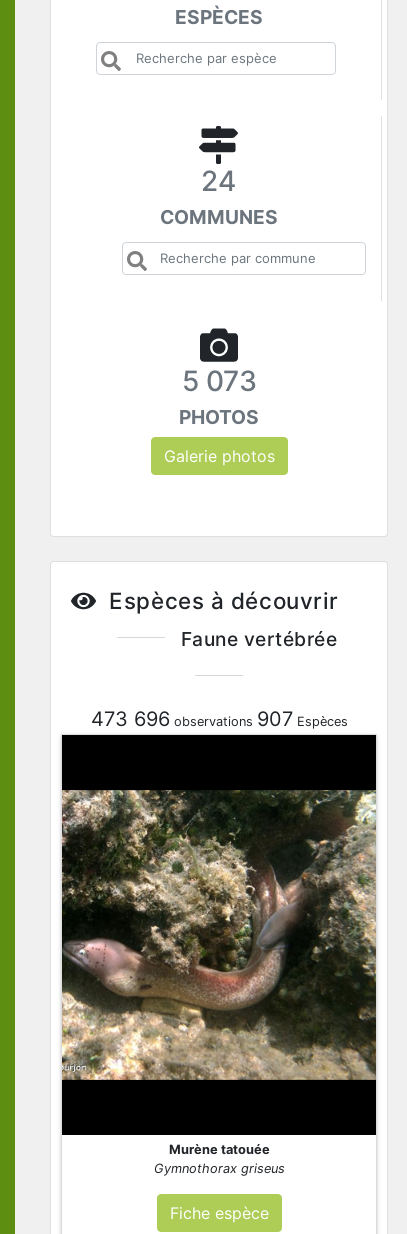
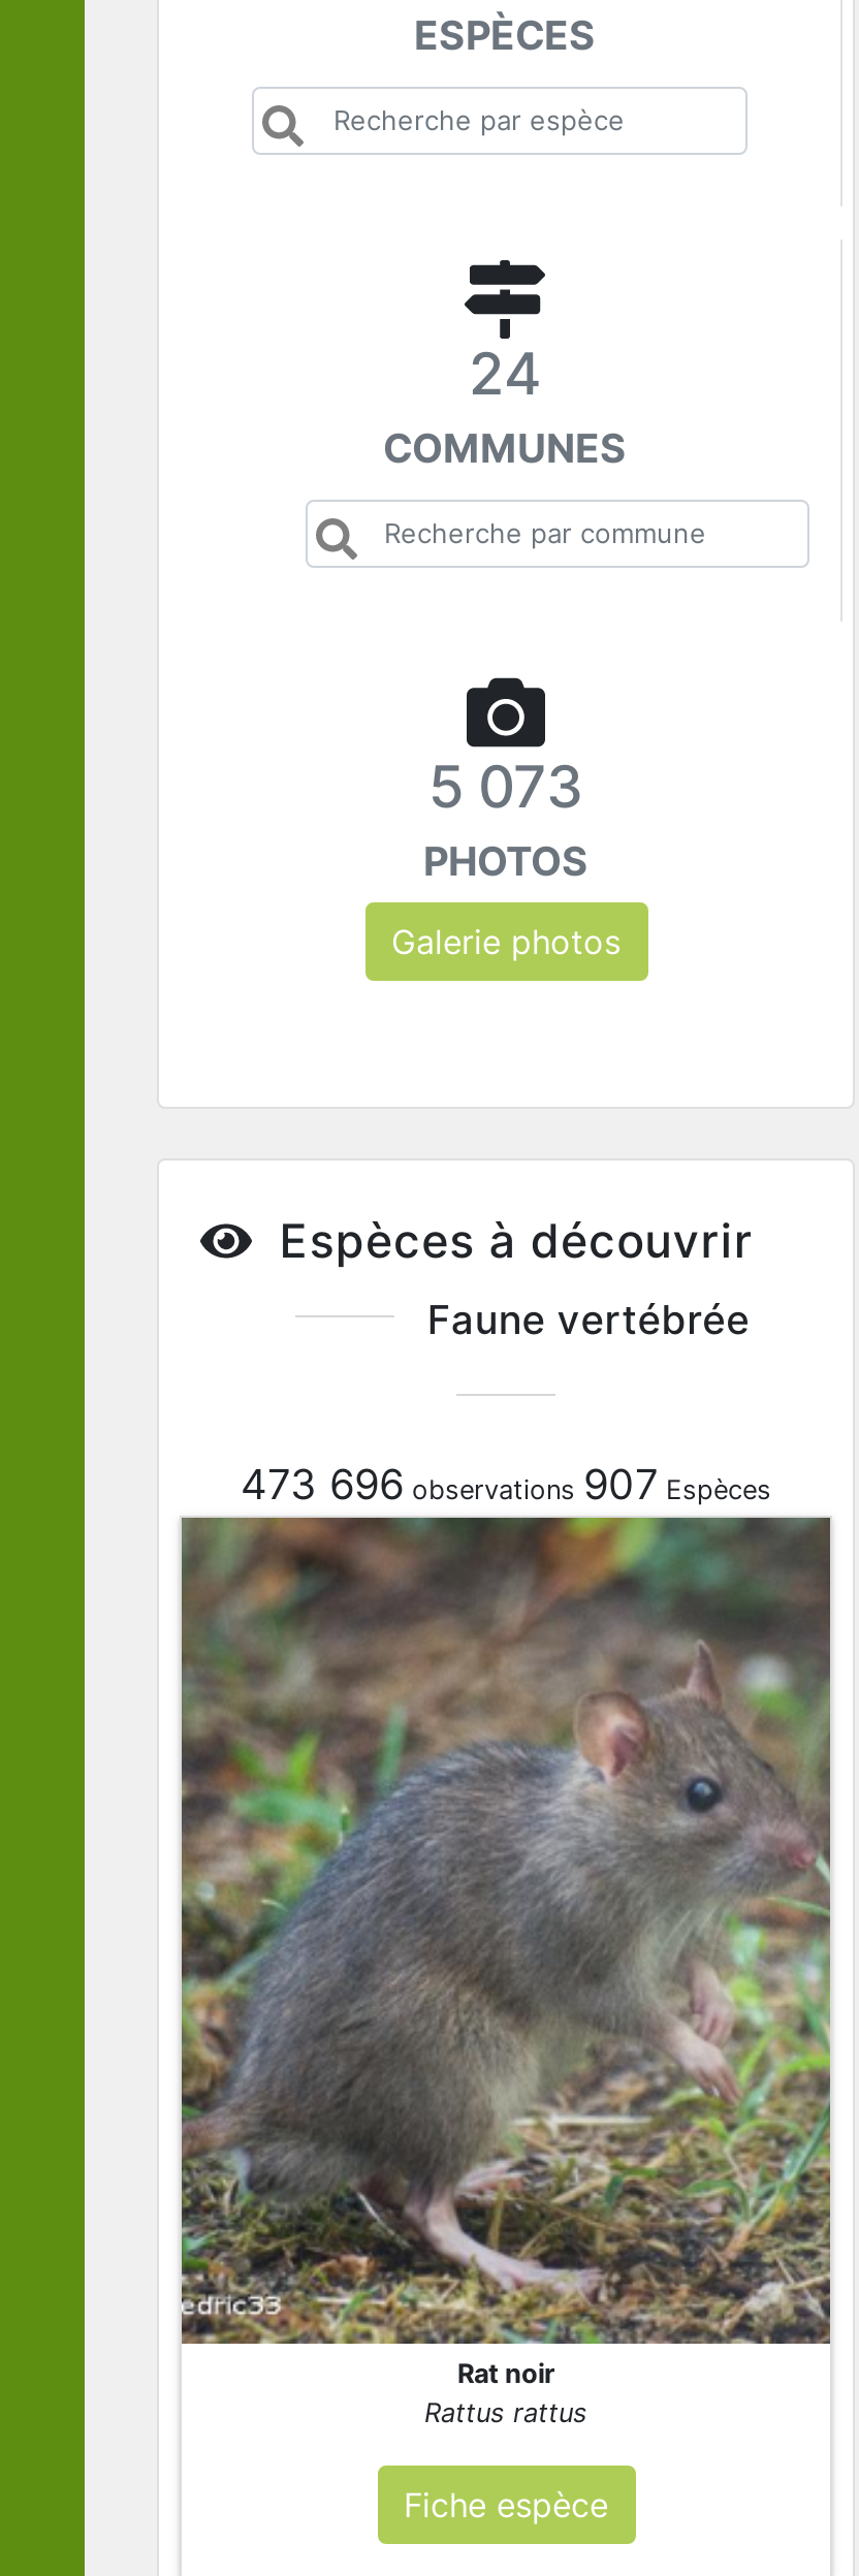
[61,734,377,1176] [image] | Murène tatouée | Gymnothorax griseus -> [180,1516,832,2429] [image] | Rat noir | Rattus rattus

